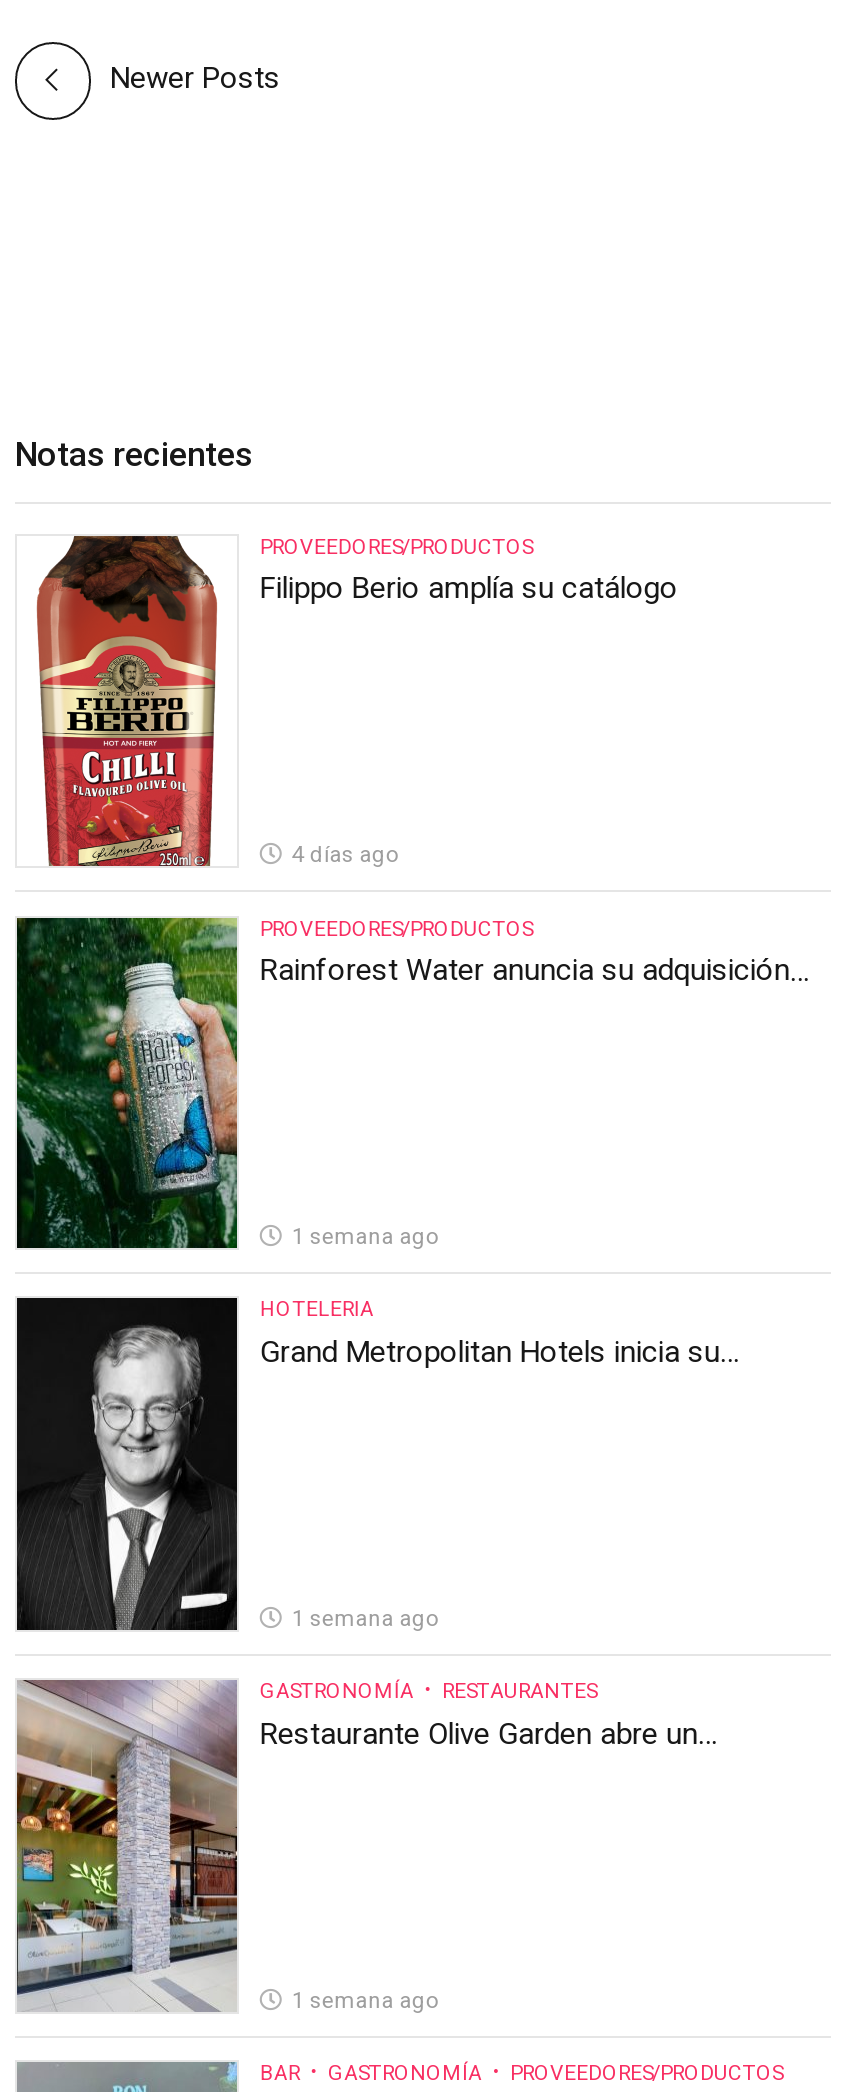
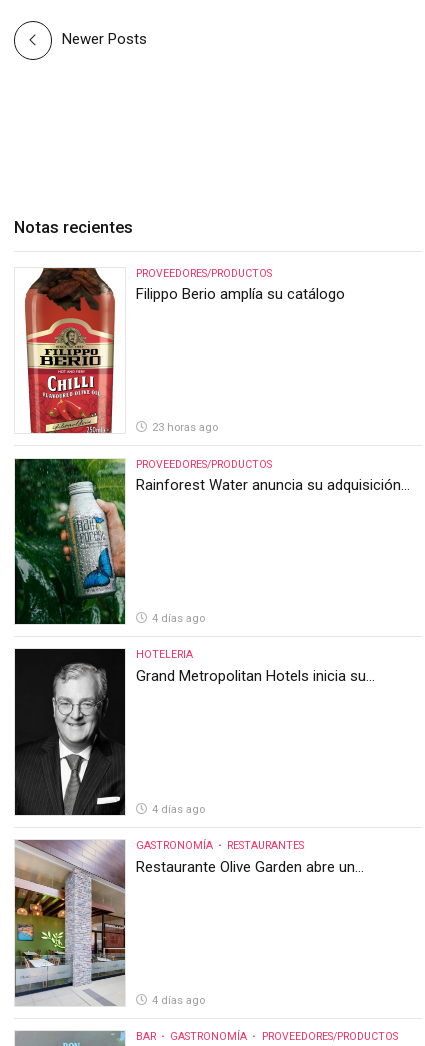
[292,842,398,868] 4 días ago -> [152,421,218,434] 23 horas ago
[292,1224,438,1250] 1 semana ago -> [152,612,205,625] 4 días ago
[292,1606,438,1632] 1 semana ago -> [152,803,205,816] 4 días ago
[292,1988,438,2014] 1 semana ago -> [152,994,205,1007] 4 días ago

